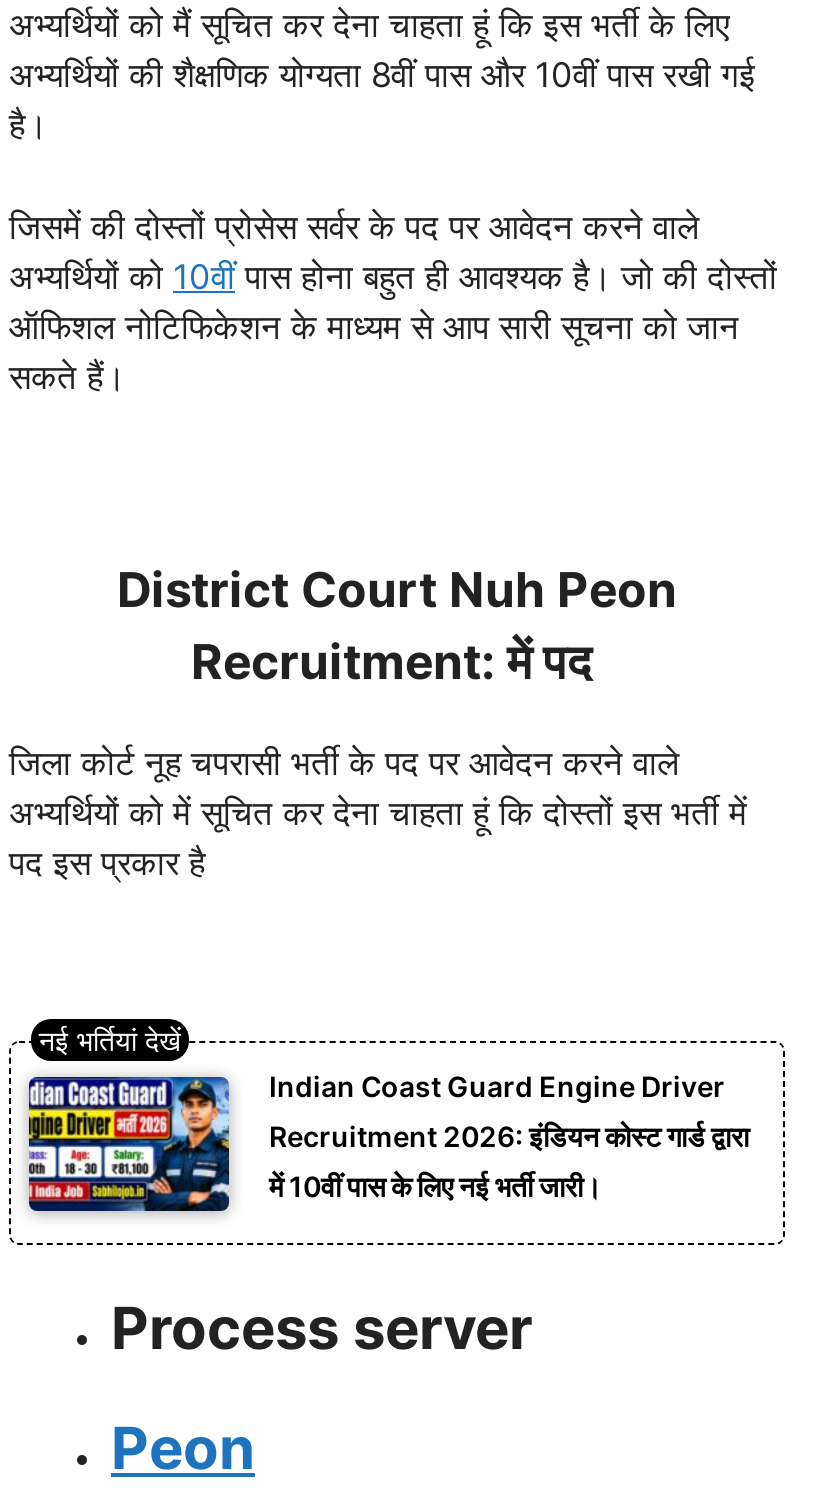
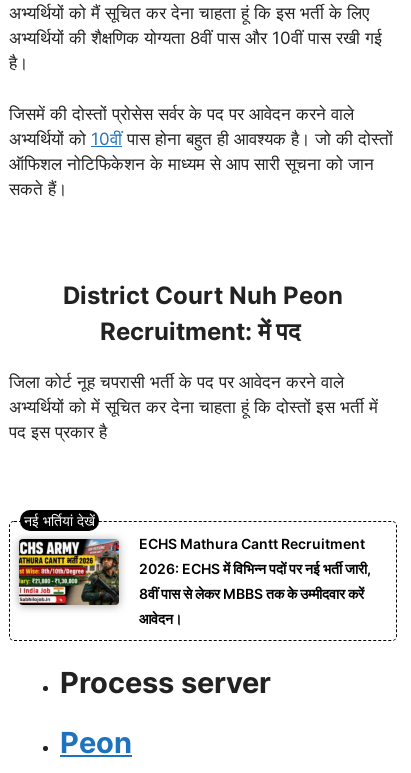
[27,1069,749,1214] [image] | Indian Coast Guard Engine Driver | Recruitment 2026: इंडियन कोस्ट गार्ड द्वारा | में 10वीं पास के लिए नई भर्ती जारी। -> [18,535,371,627] [image] | ECHS Mathura Cantt Recruitment | 2026: ECHS में विभिन्न पदों पर नई भर्ती जारी, | 8वीं पास से लेकर MBBS तक के उम्मीदवार करें | आवेदन।

